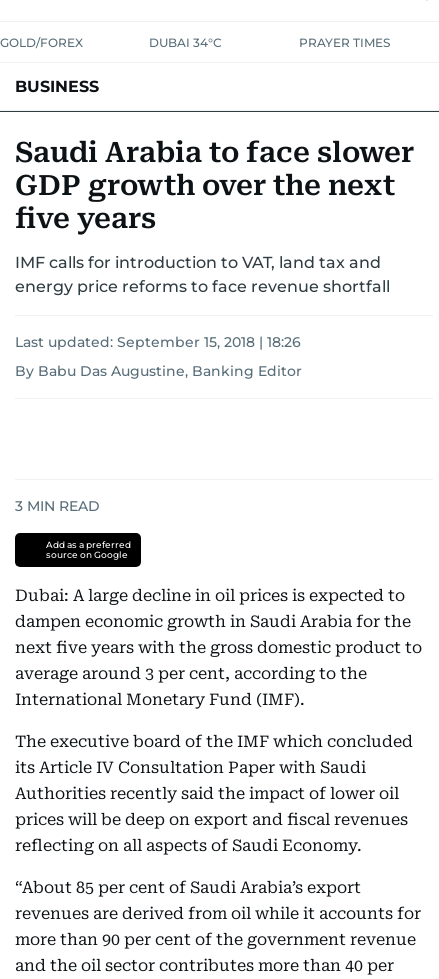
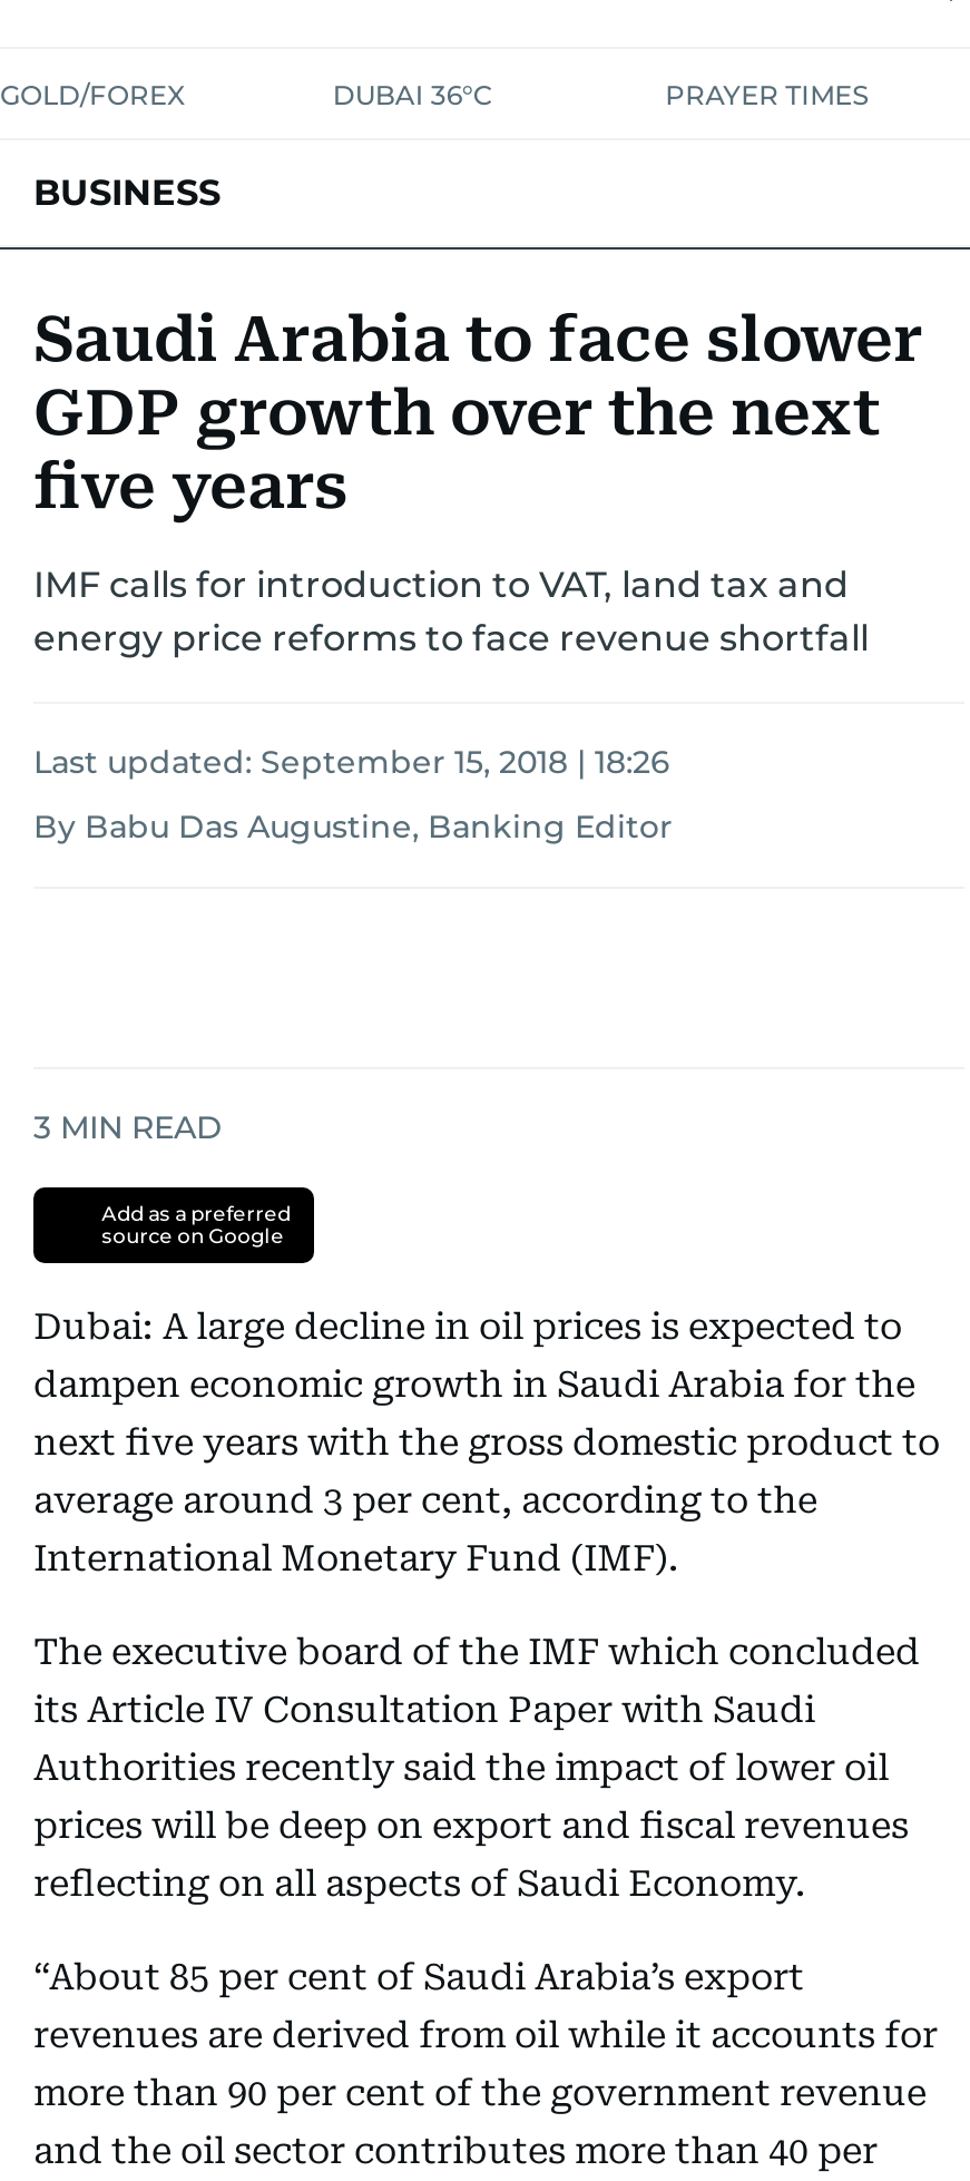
[149,35,222,50] DUBAI 34°C -> [333,78,493,111] DUBAI 36°C

